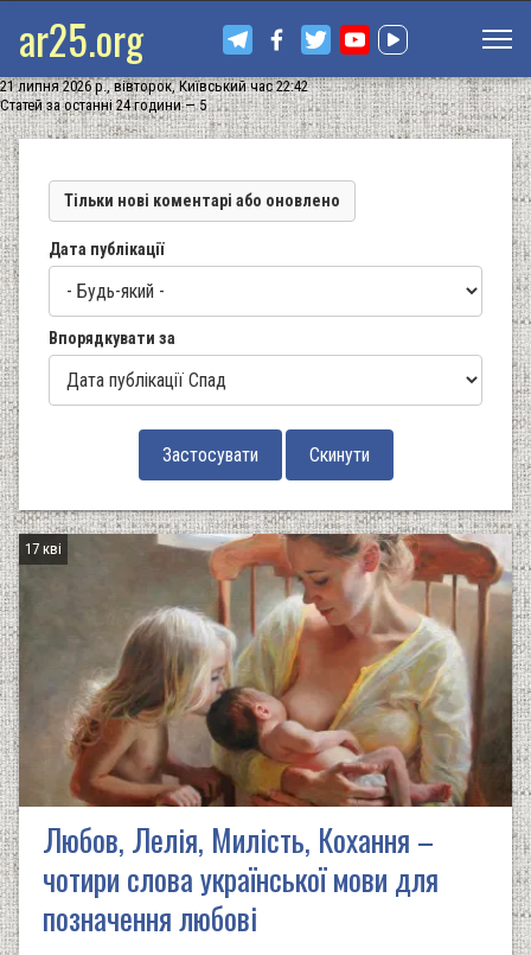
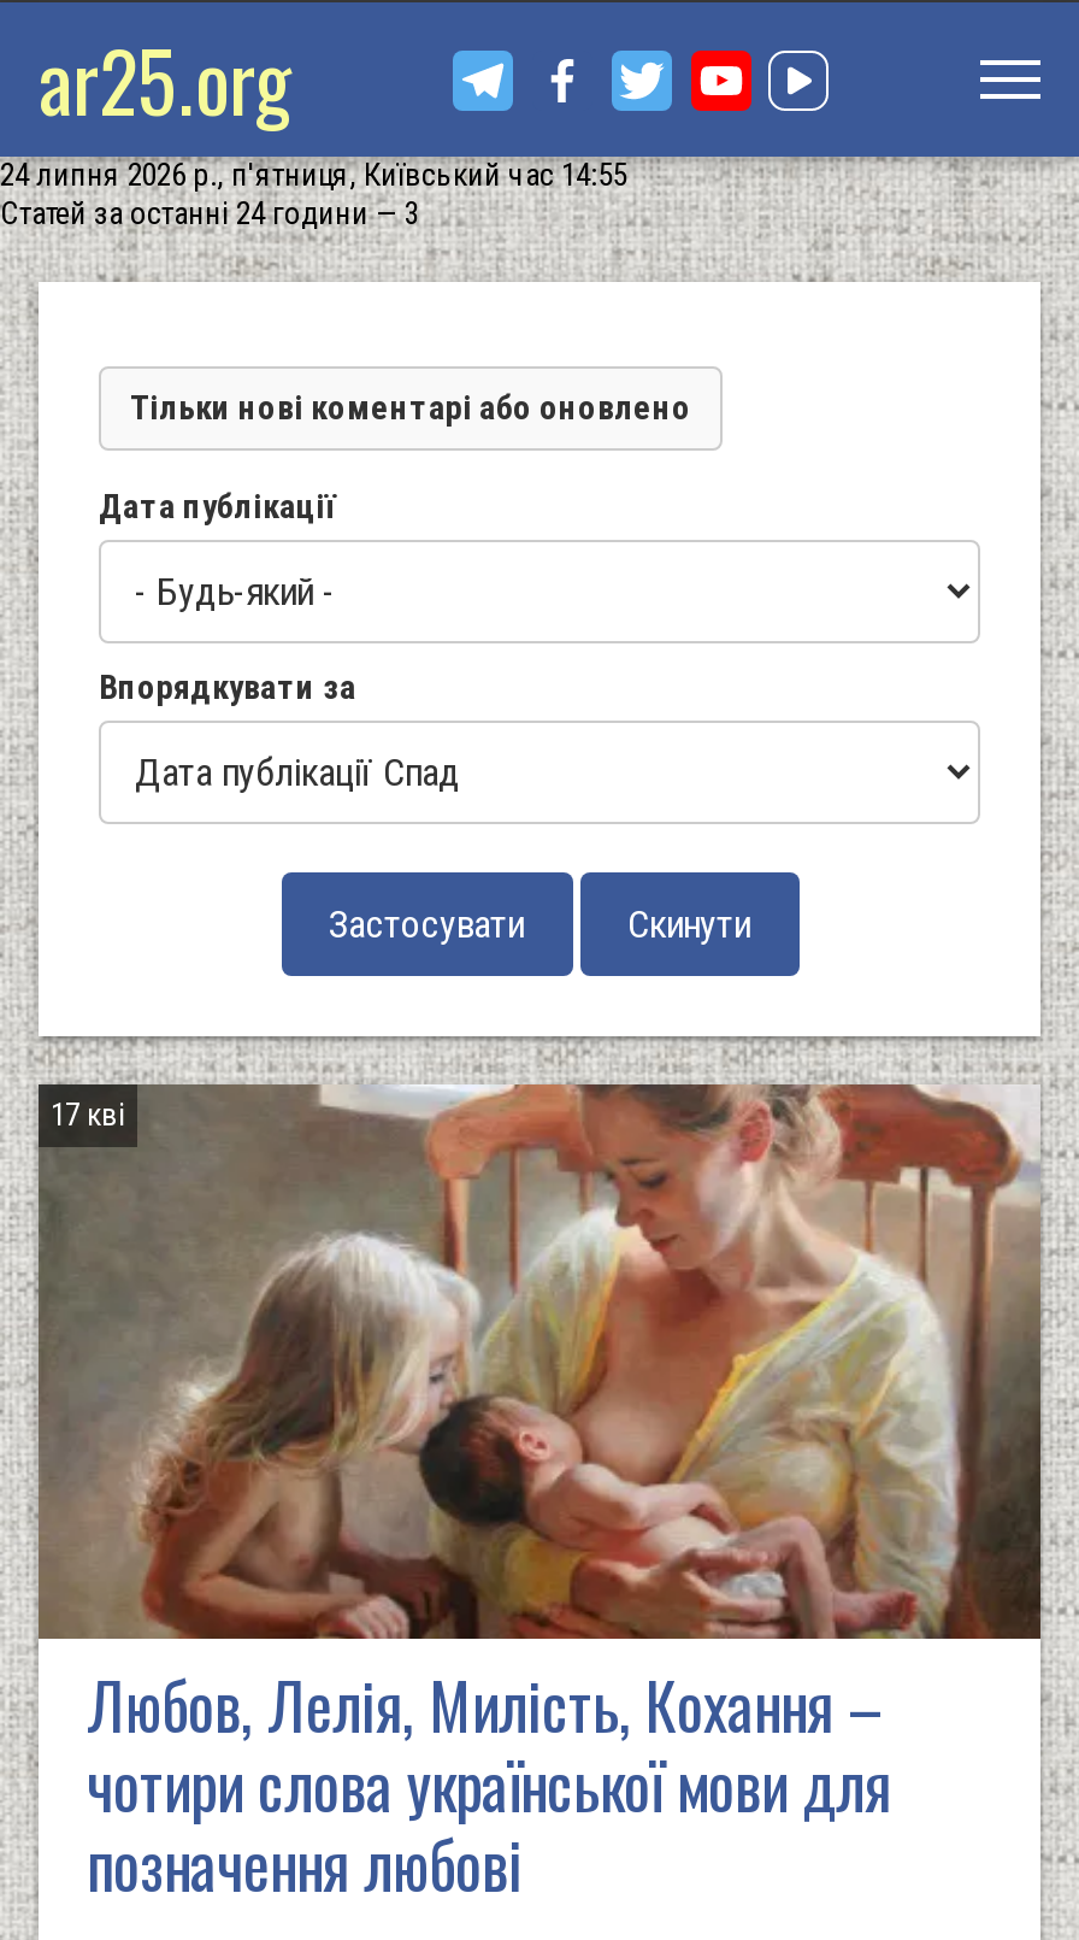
[0,77,308,95] 21 липня 2026 р., вівторок, Київський час 22:42 -> [0,157,626,193] 24 липня 2026 р., п'ятниця, Київський час 14:55
[0,96,206,114] Статей за останні 24 години — 5 -> [0,195,419,231] Статей за останні 24 години — 3

